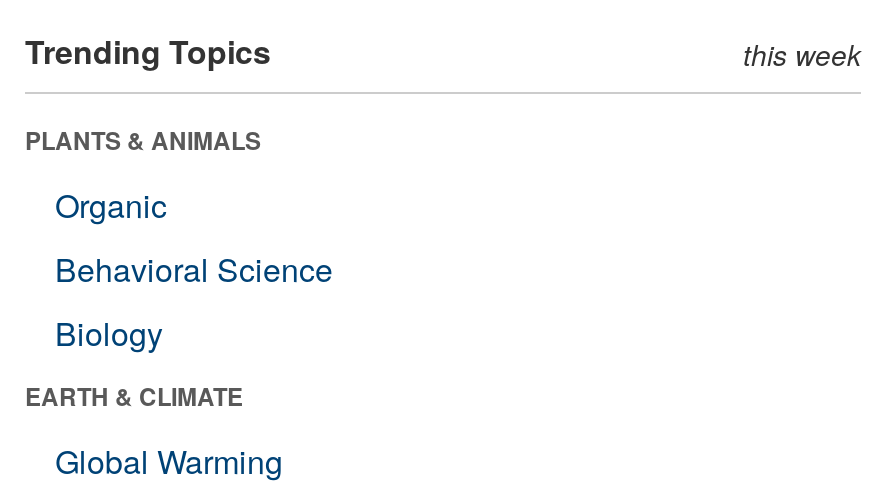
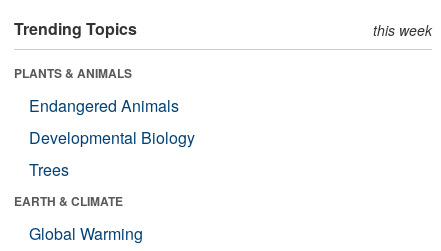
[55,182,333,356] Organic | Behavioral Science | Biology -> [29,94,195,181] Endangered Animals | Developmental Biology | Trees

